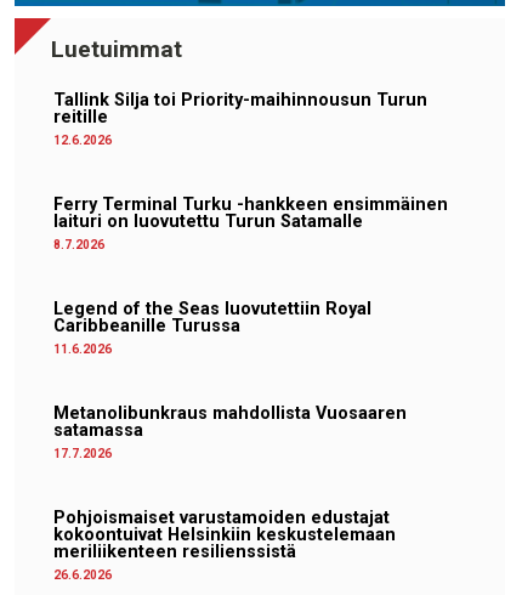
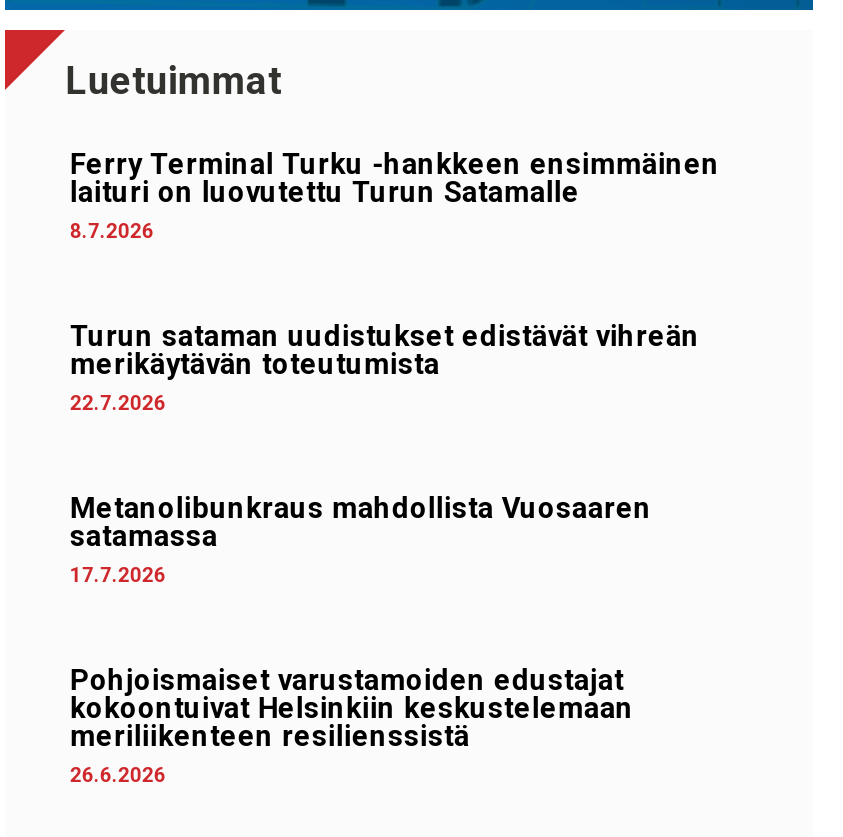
[54,90,428,147] Tallink Silja toi Priority-maihinnousun Turun | reitille | 12.6.2026 -> none
[54,299,372,356] Legend of the Seas luovutettiin Royal | Caribbeanille Turussa | 11.6.2026 -> [70,320,700,414] Turun sataman uudistukset edistävät vihreän | merikäytävän toteutumista | 22.7.2026

